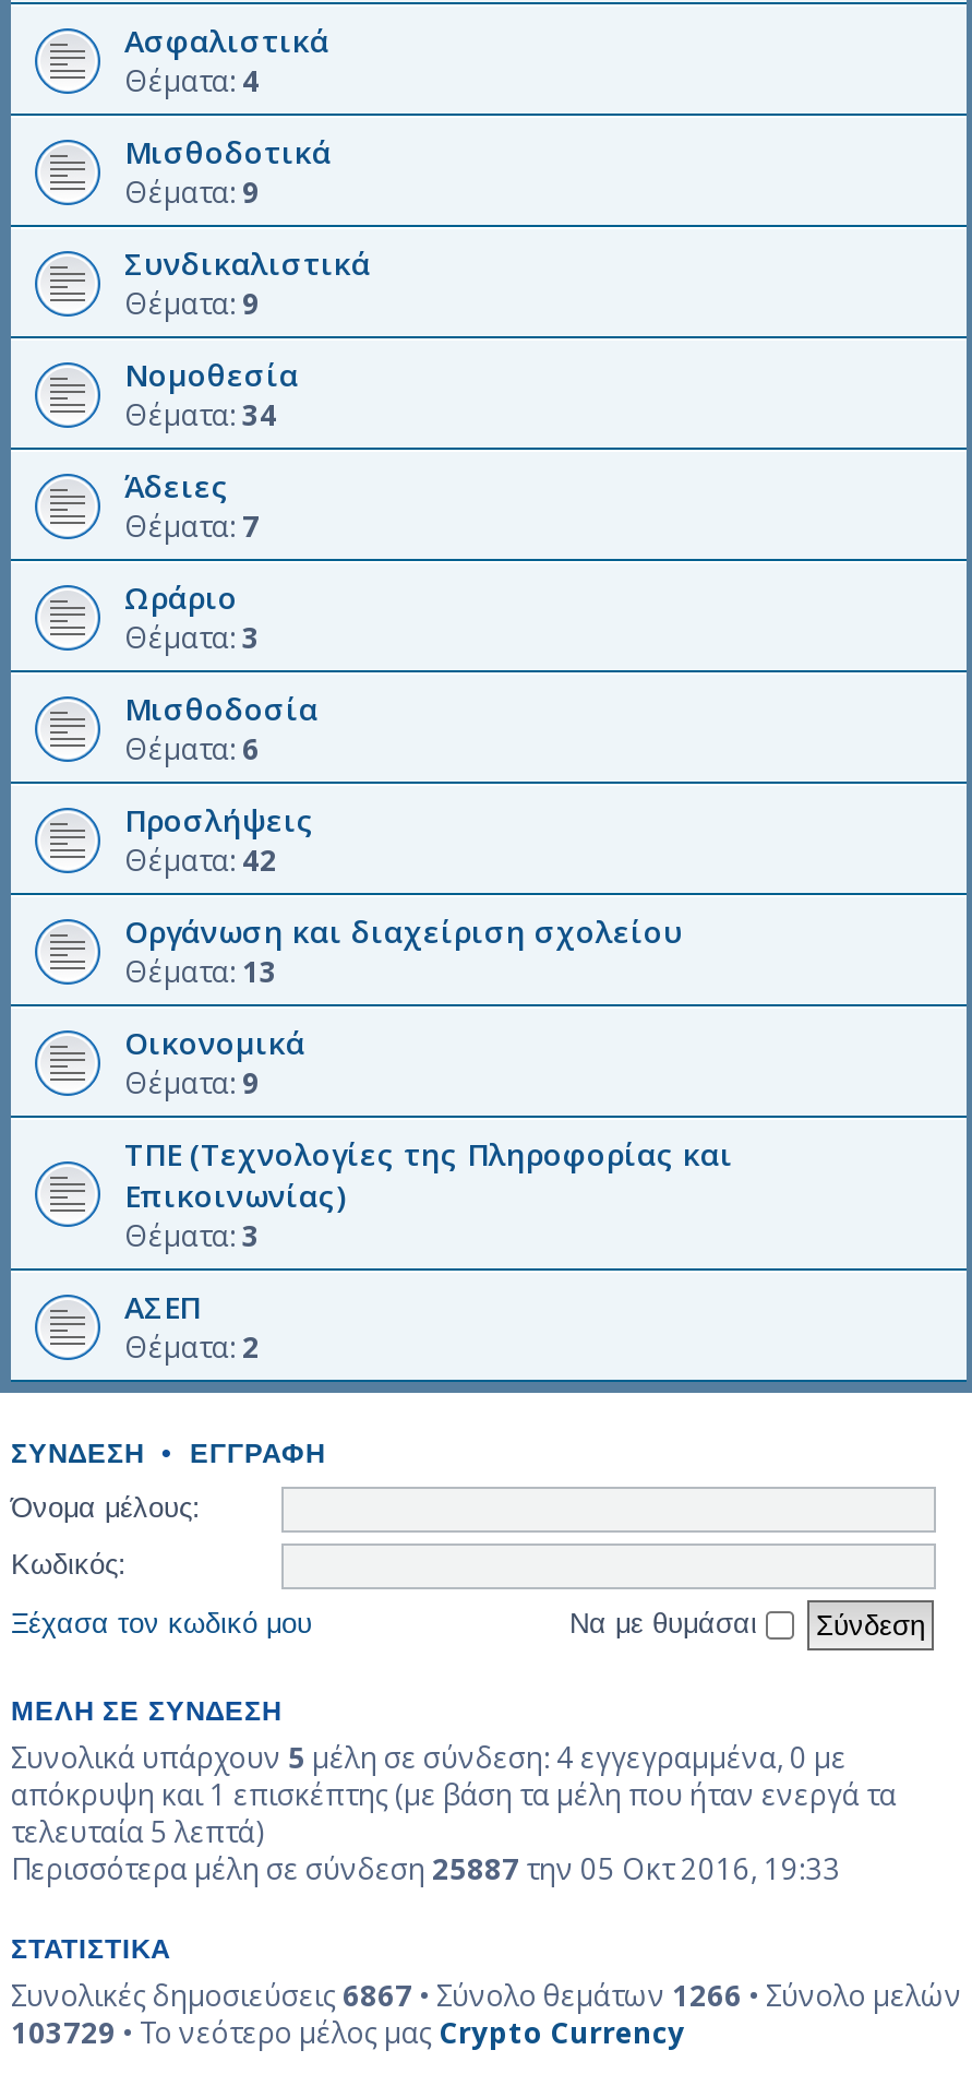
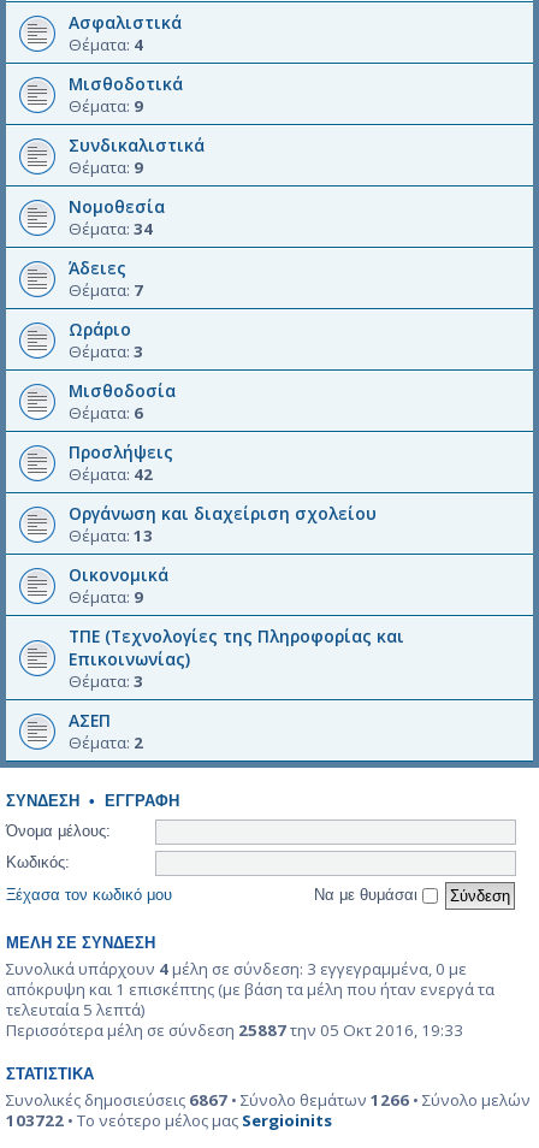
[11,1738,847,1777] Συνολικά υπάρχουν 5 μέλη σε σύνδεση: 4 εγγεγραμμένα, 0 με -> [6,958,467,980] Συνολικά υπάρχουν 4 μέλη σε σύνδεση: 3 εγγεγραμμένα, 0 με
[11,2013,685,2052] 103729 • Το νεότερο μέλος μας Crypto Currency -> [6,1109,332,1131] 103722 • Το νεότερο μέλος μας Sergioinits

